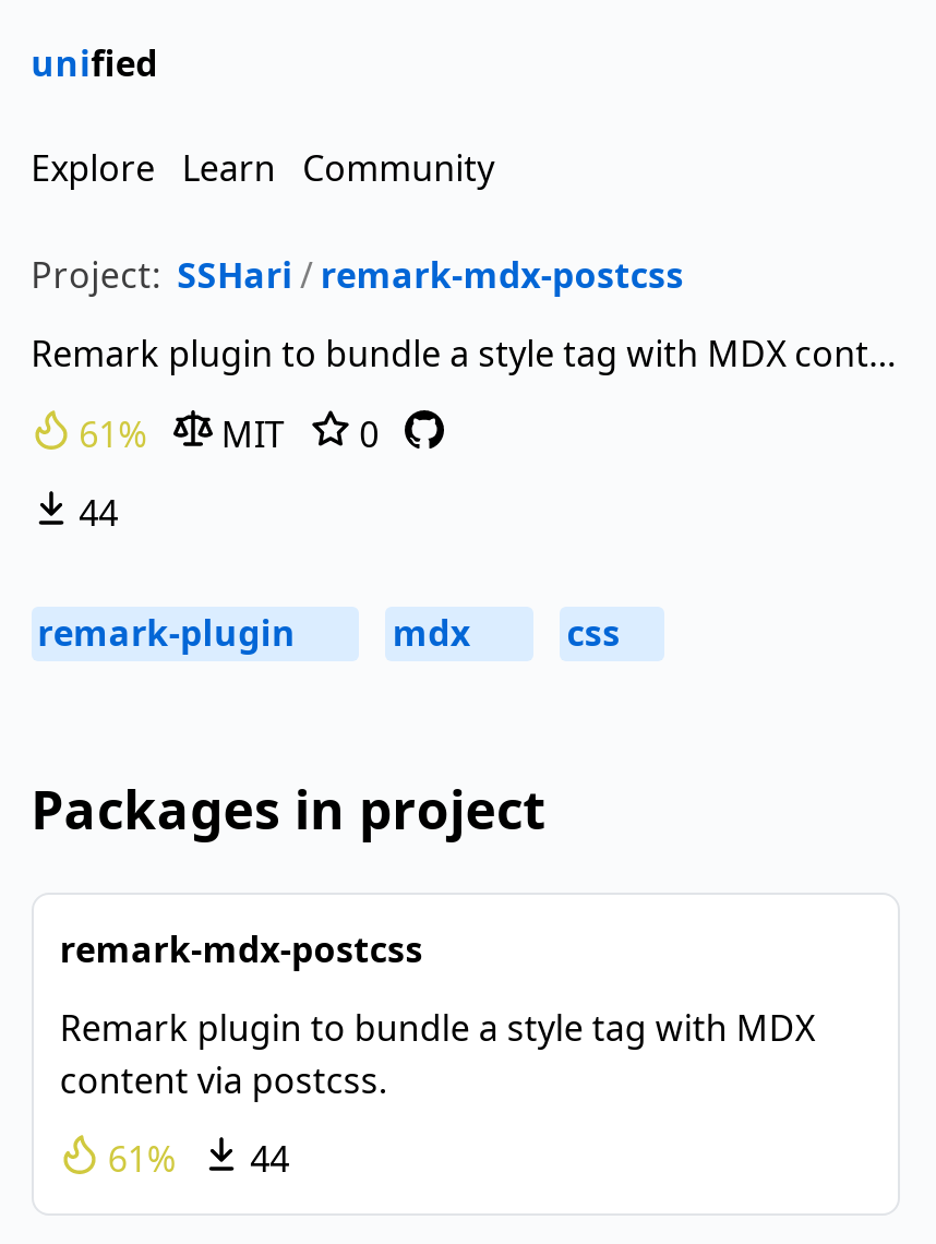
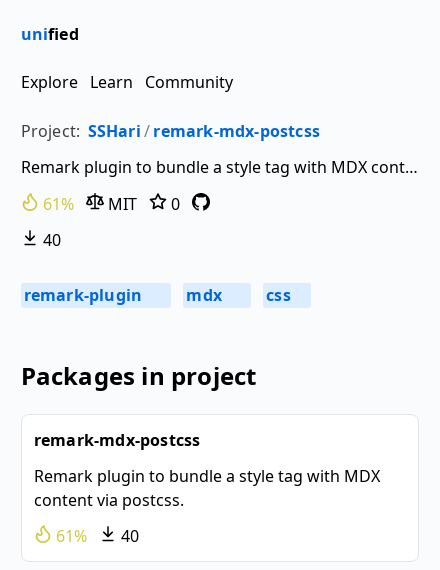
[70,489,118,537] 44 -> [39,229,61,251] 40
[99,1136,289,1184] 61% 44 -> [52,525,139,547] 61% 40

